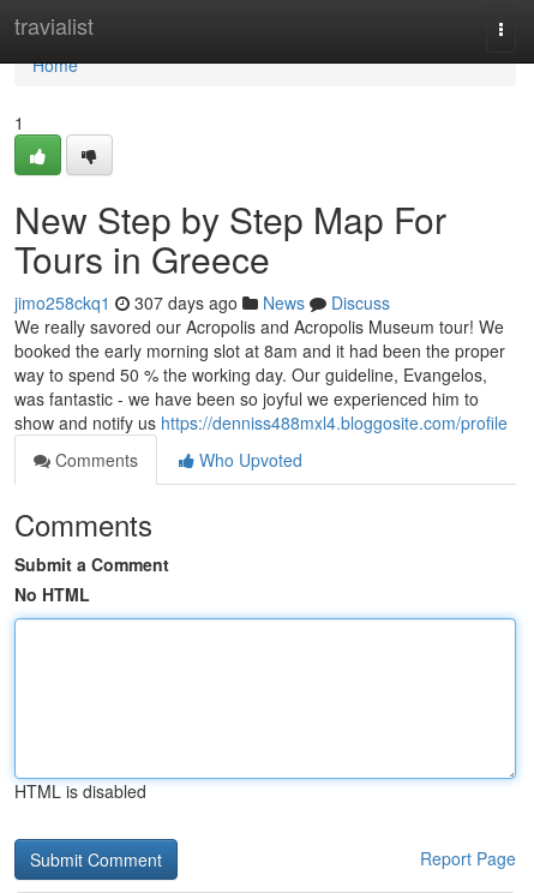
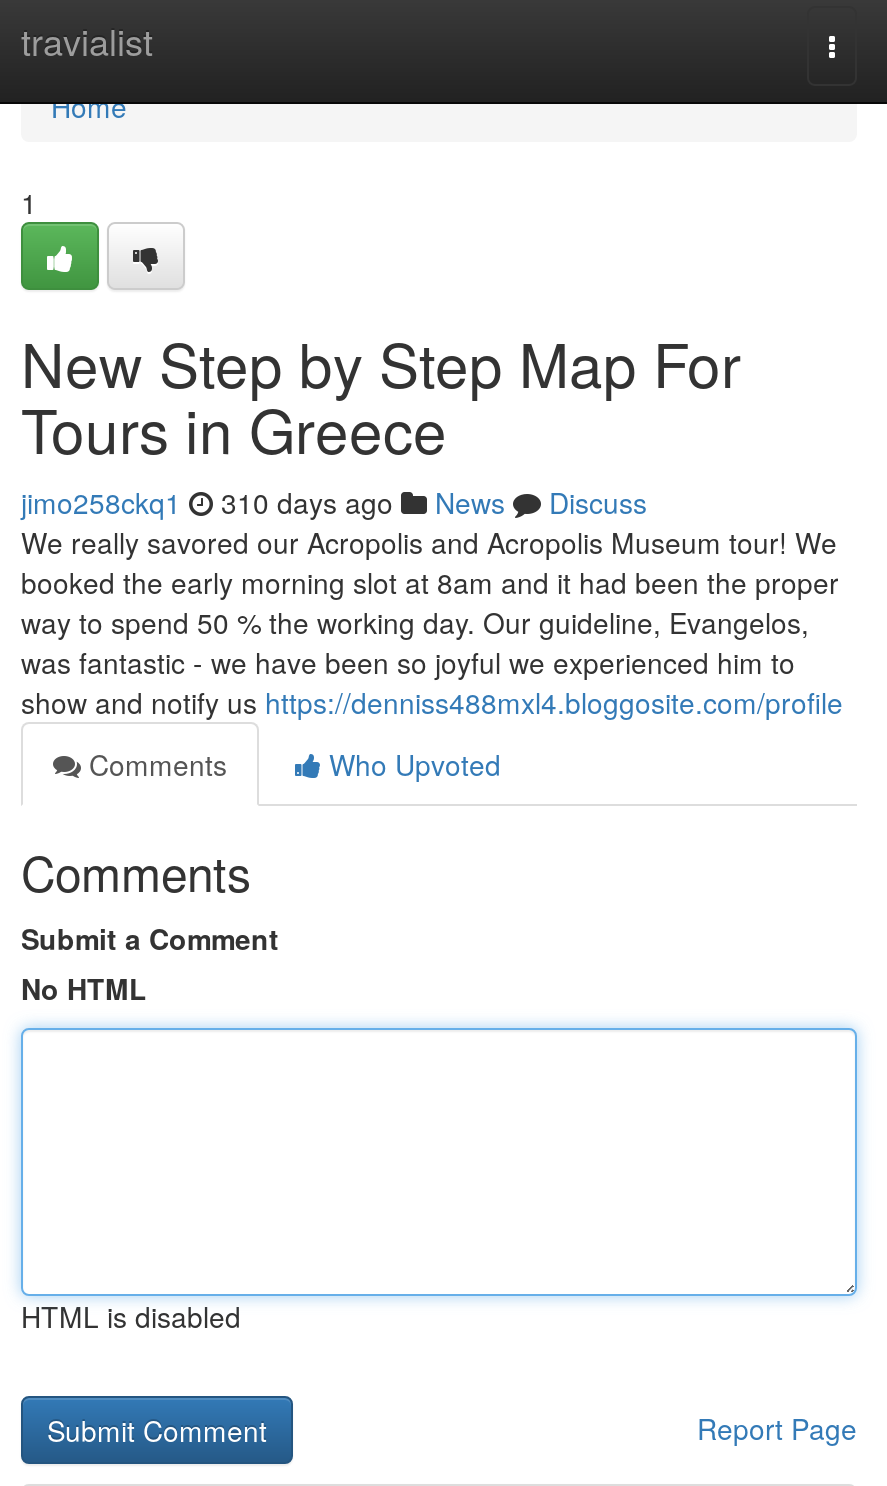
[14,290,390,314] jimo258ckq1 307 days ago News Discuss -> [21,482,647,522] jimo258ckq1 310 days ago News Discuss

